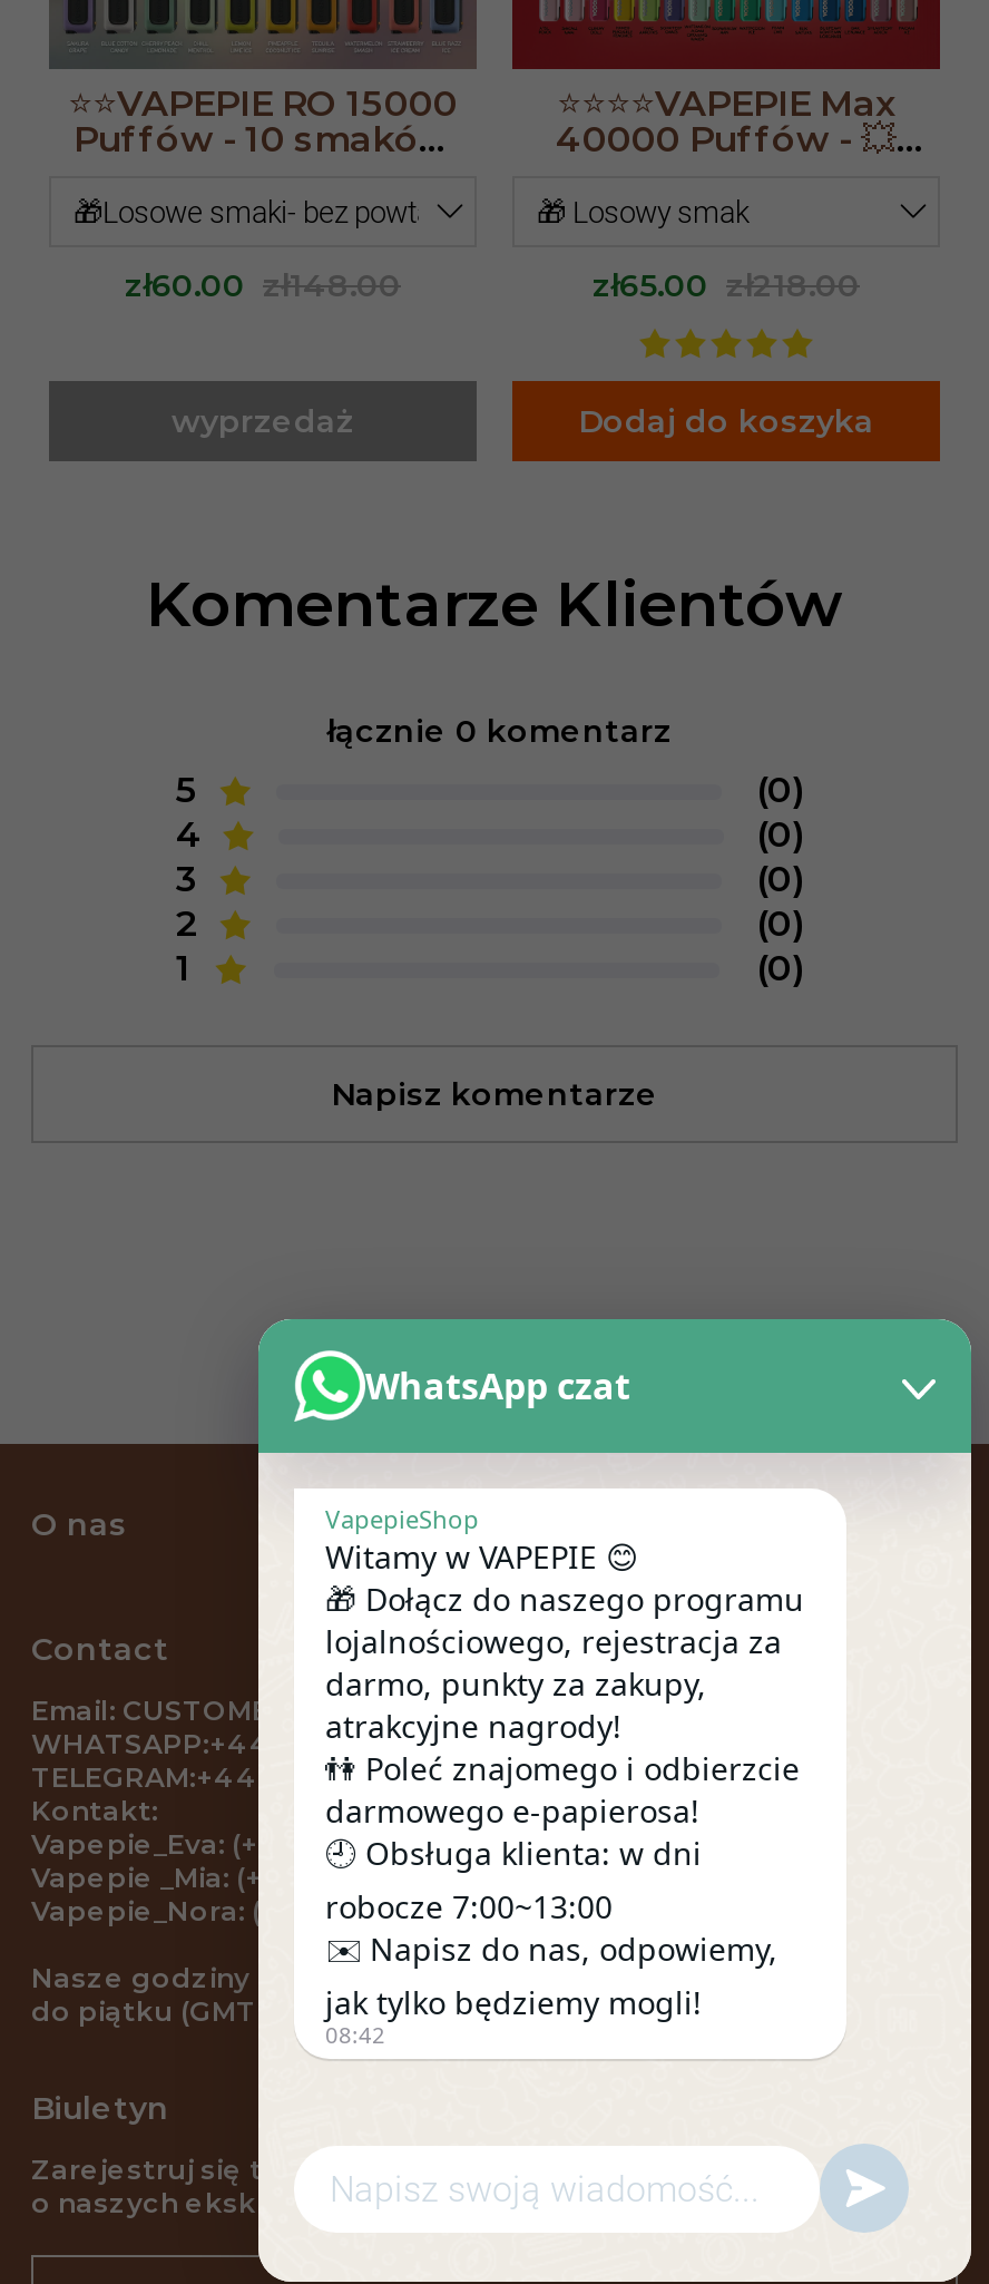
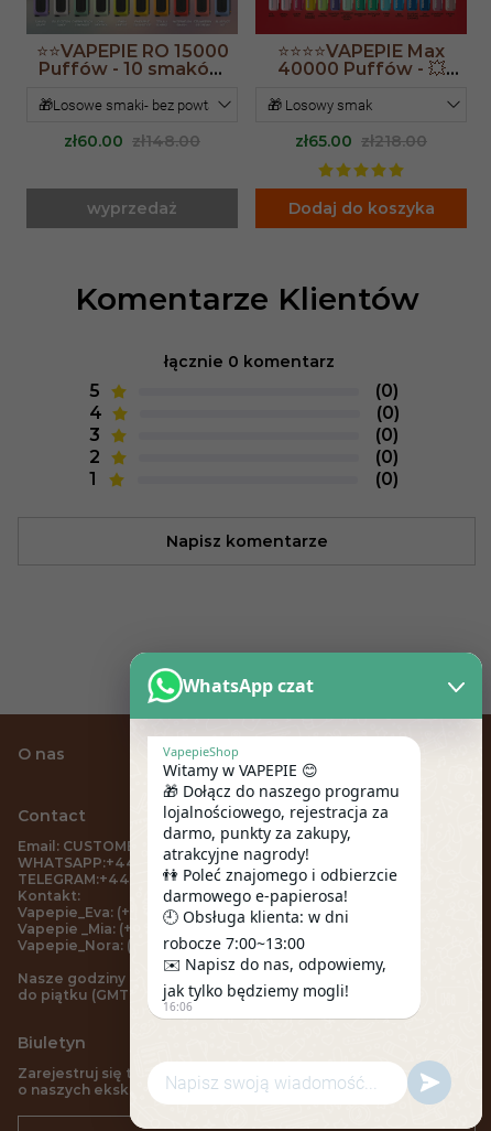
[325,2019,385,2050] 08:42 -> [163,999,193,1014] 16:06

